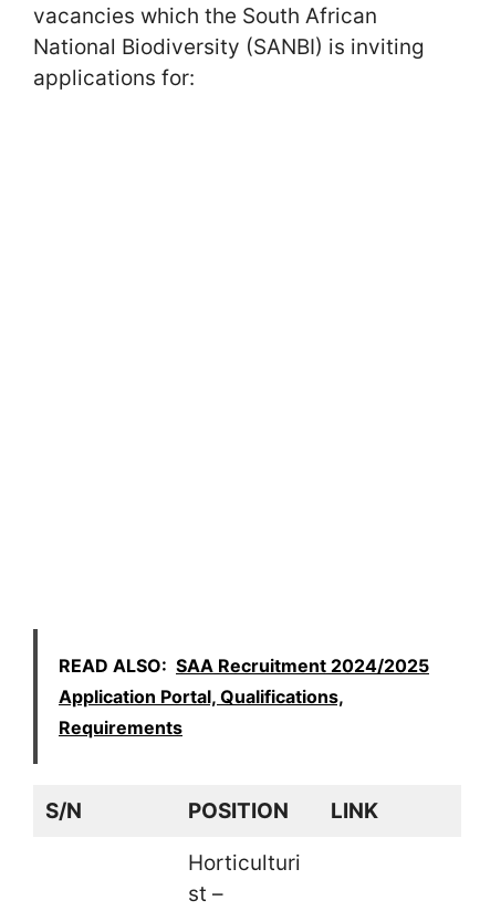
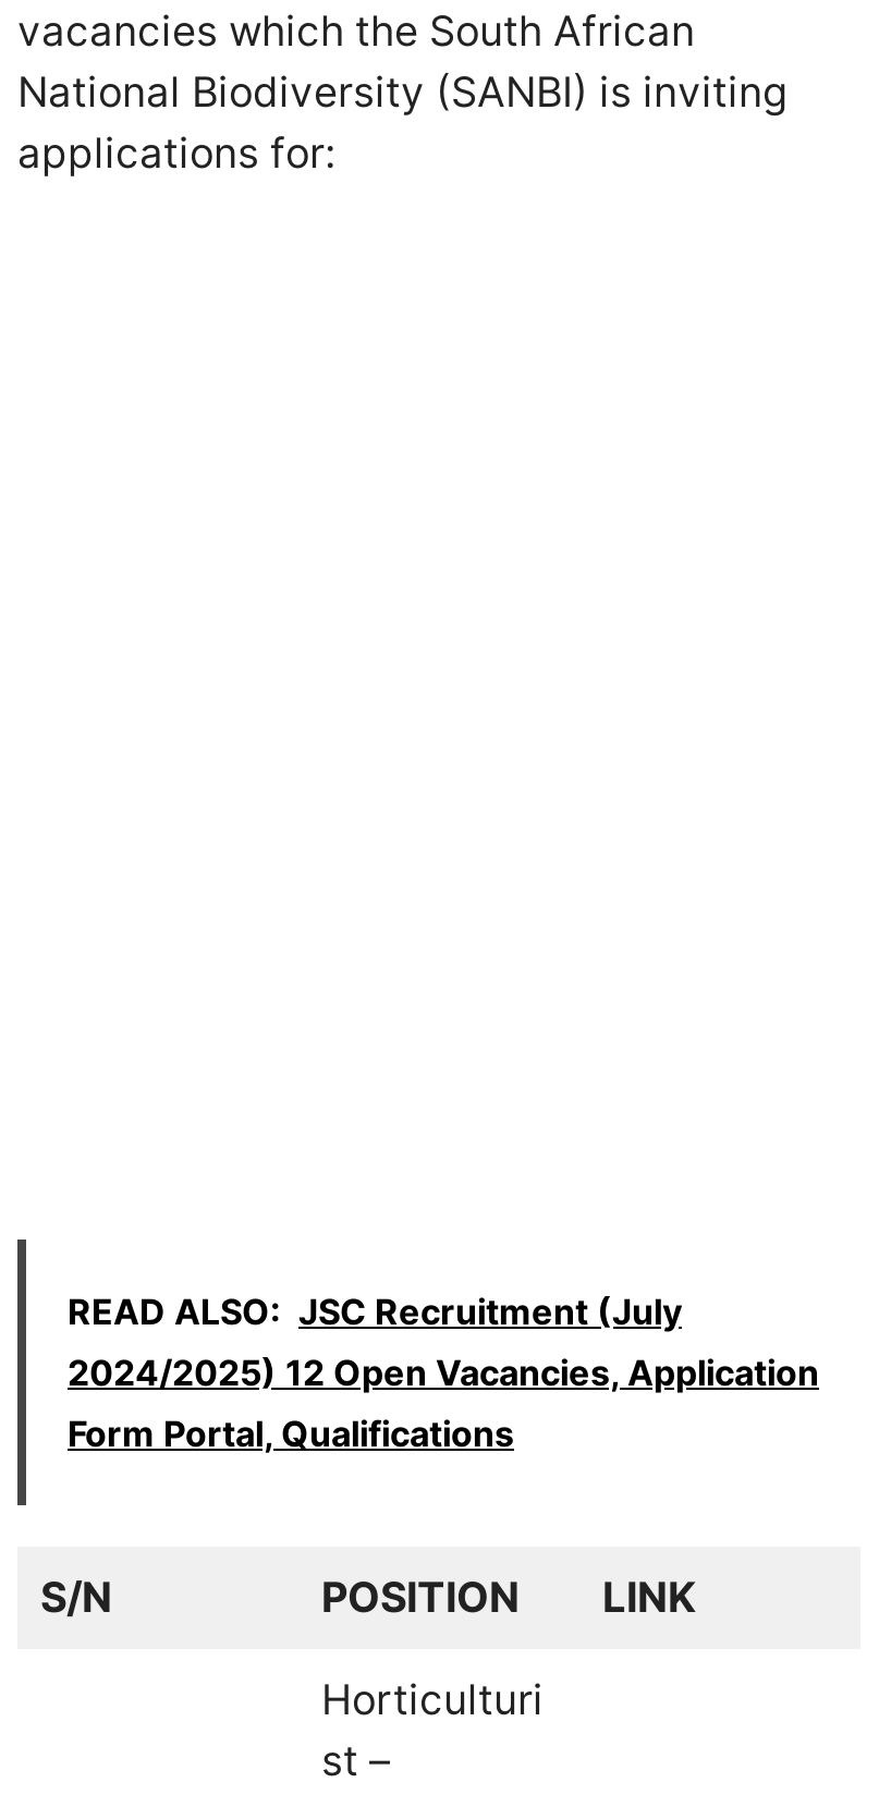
[59,655,429,739] READ ALSO: SAA Recruitment 2024/2025 | Application Portal, Qualifications, | Requirements -> [68,1290,819,1456] READ ALSO: JSC Recruitment (July | 2024/2025) 12 Open Vacancies, Application | Form Portal, Qualifications

